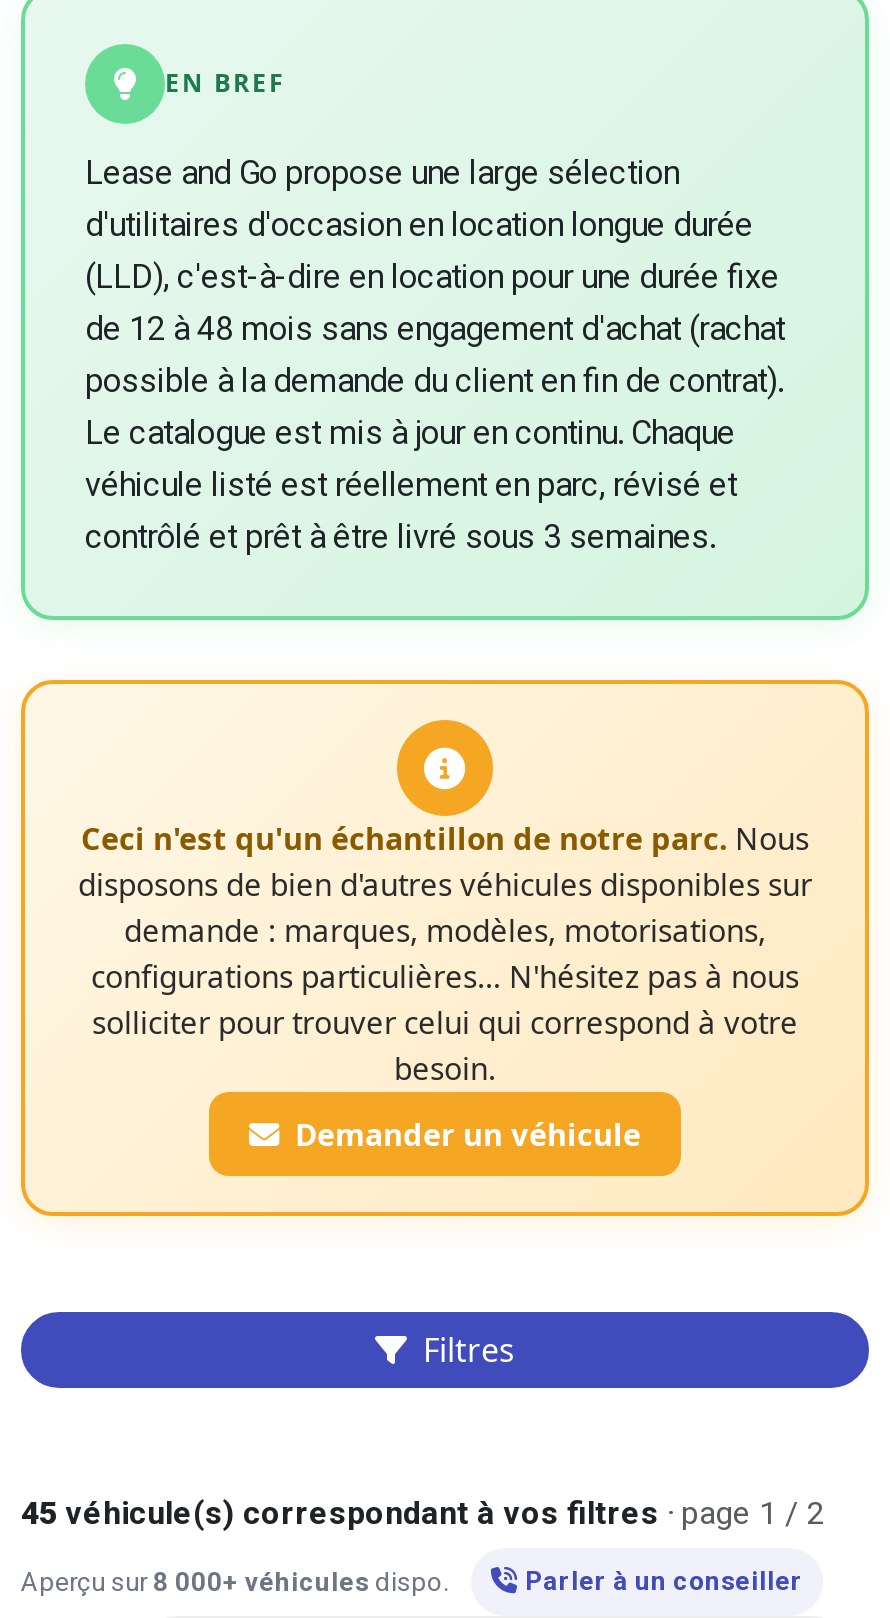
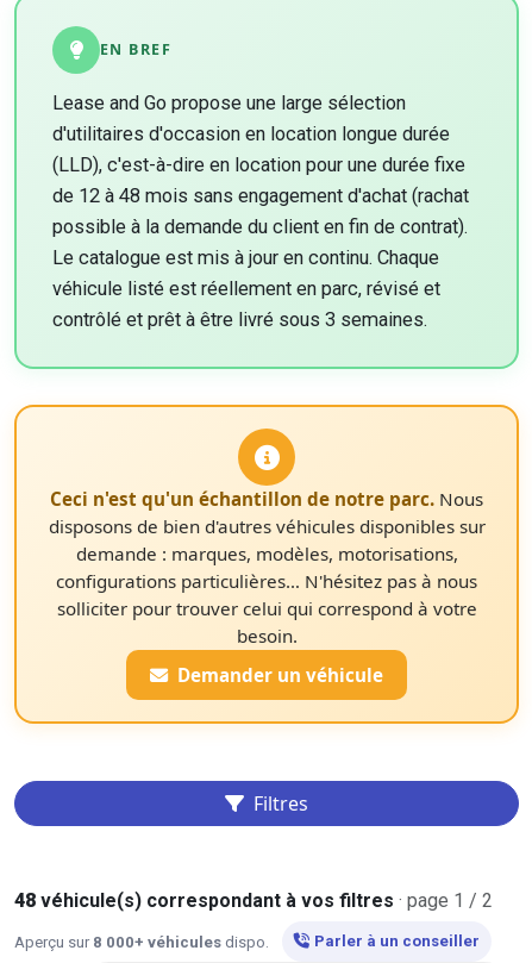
[21,1494,825,1532] 45 véhicule(s) correspondant à vos filtres · page 1 / 2 -> [14,889,493,912] 48 véhicule(s) correspondant à vos filtres · page 1 / 2

